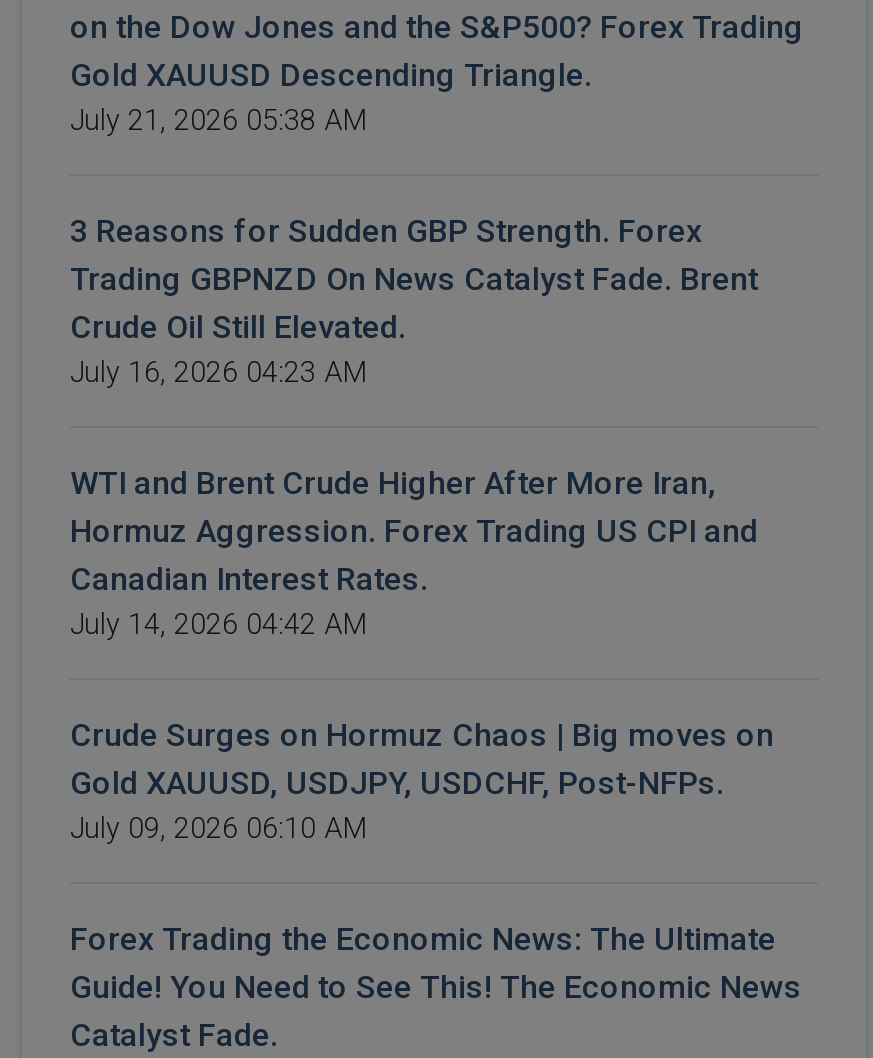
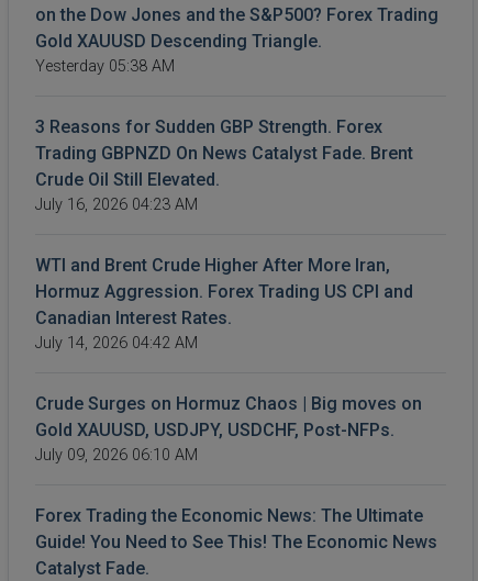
[70,103,366,137] July 21, 2026 05:38 AM -> [35,57,175,75] Yesterday 05:38 AM

